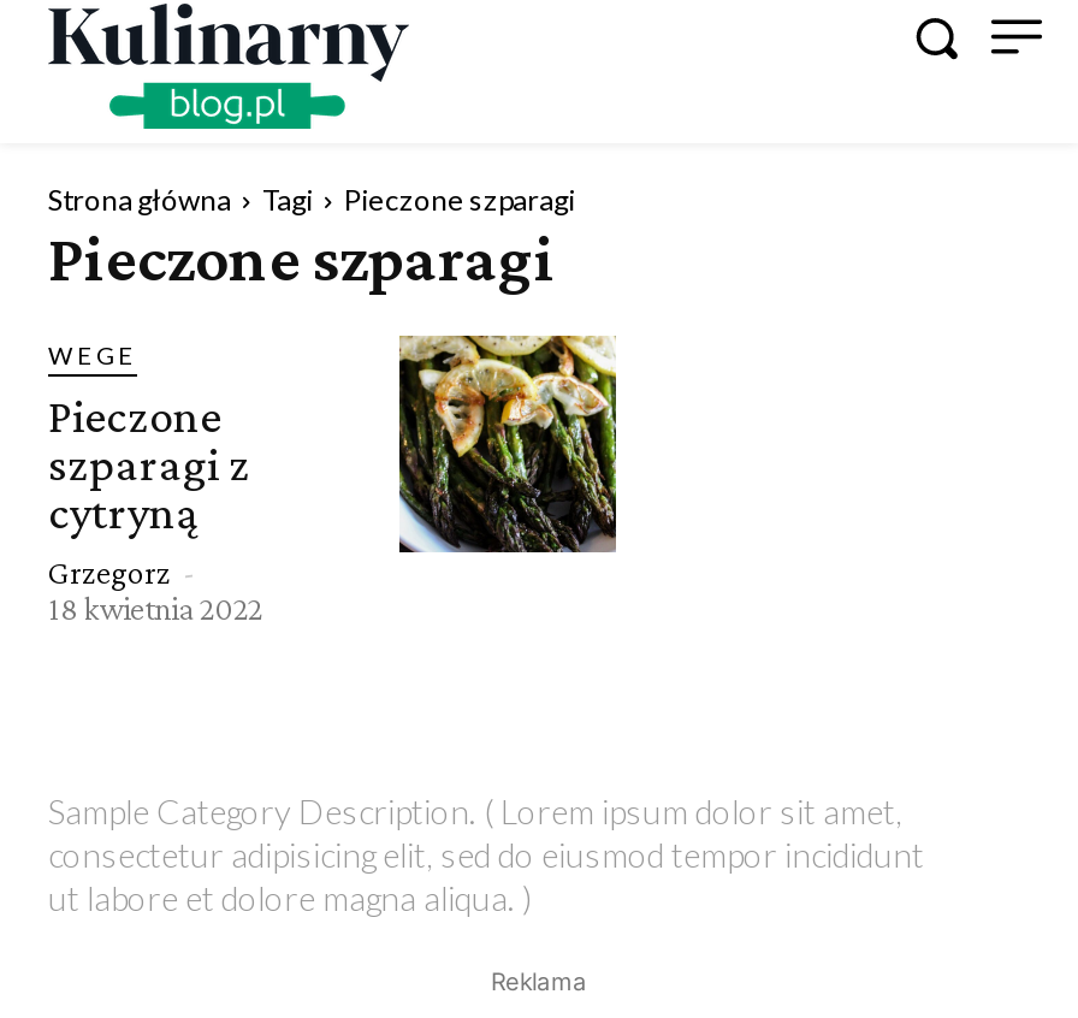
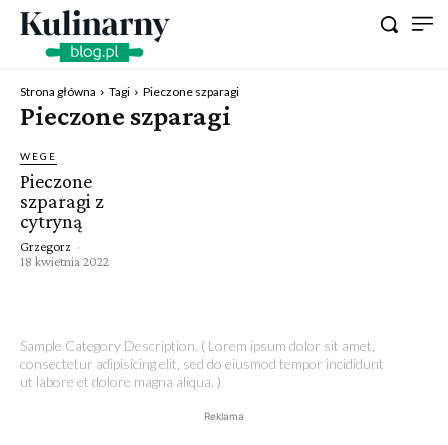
[397,333,618,555] [image] -> none

